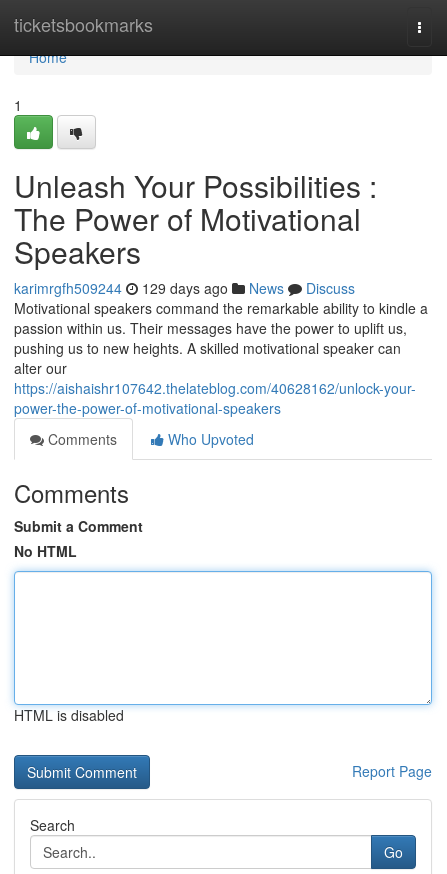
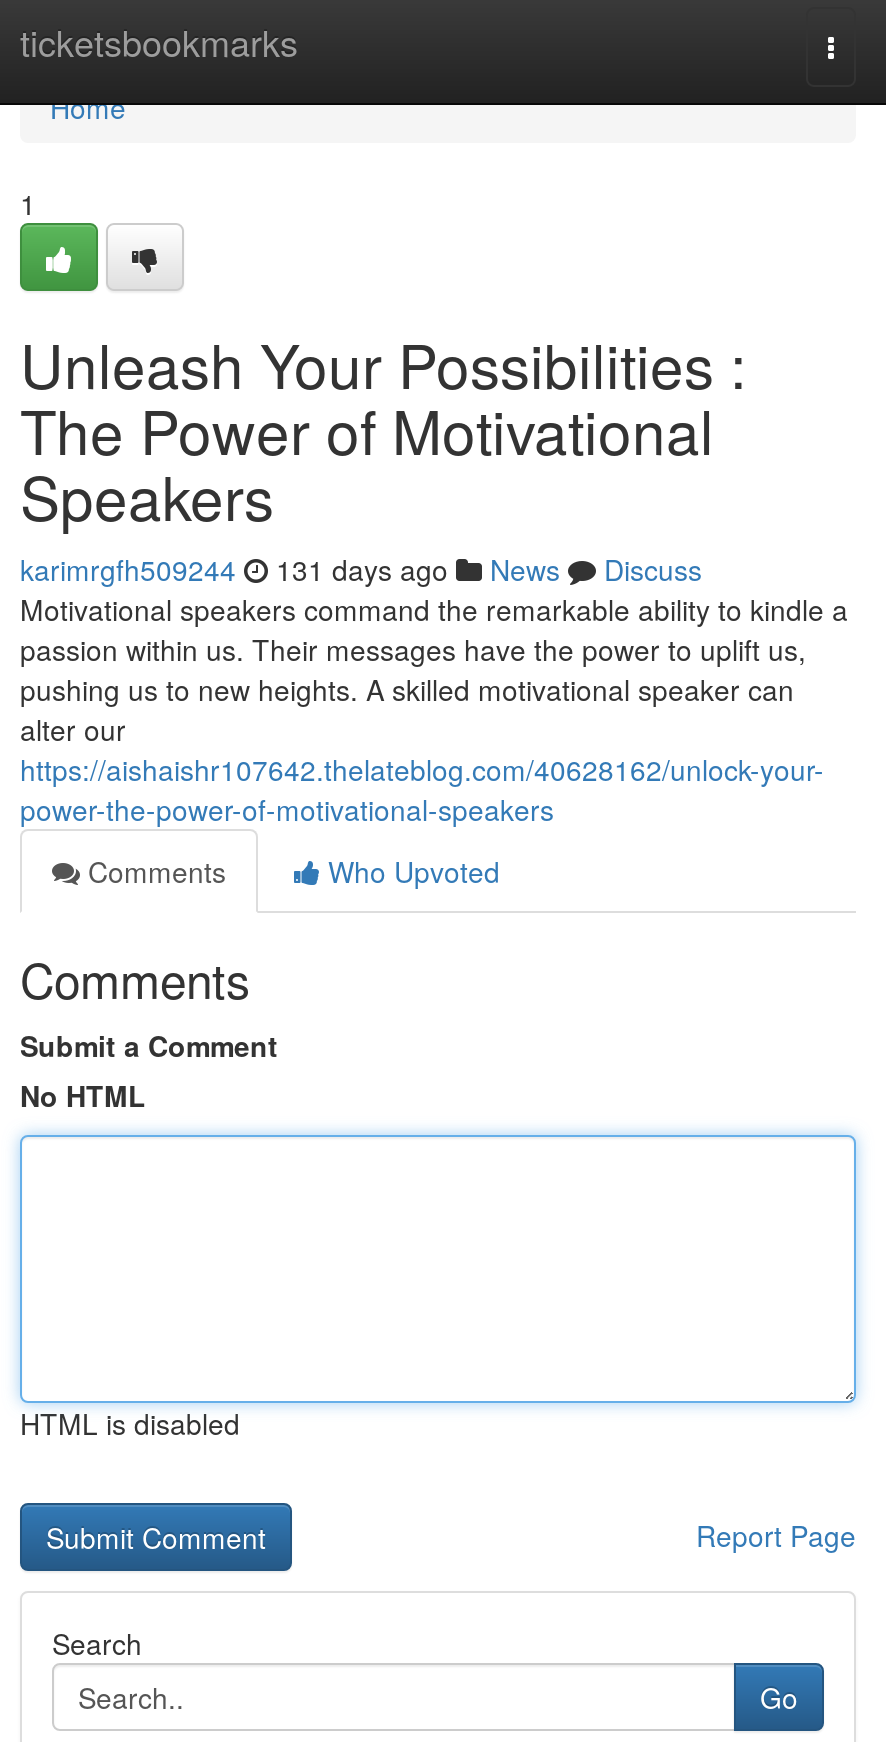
[14,278,355,298] karimrgfh509244 129 days ago News Discuss -> [20,549,702,589] karimrgfh509244 131 days ago News Discuss

